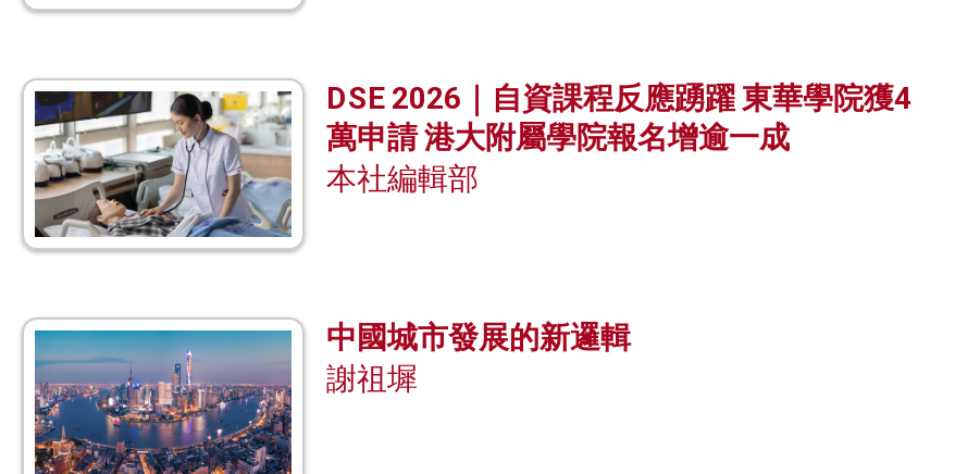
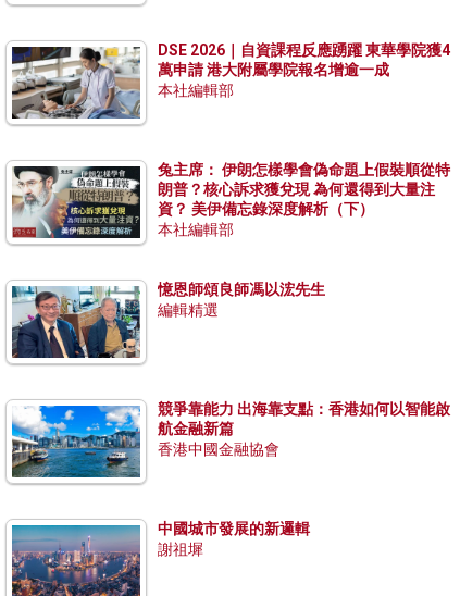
none -> [11,161,450,318] [image] | 兔主席： 伊朗怎樣學會偽命題上假裝順從特 | 朗普？核心訴求獲兌現 為何還得到大量注 | 資？ 美伊備忘錄深度解析（下） | 本社編輯部 | 憶恩師頌良師馮以浤先生 | 編輯精選
none -> [11,400,450,479] [image] | 競爭靠能力 出海靠支點：香港如何以智能啟 | 航金融新篇 | 香港中國金融協會
none -> [12,285,141,359] [image]

